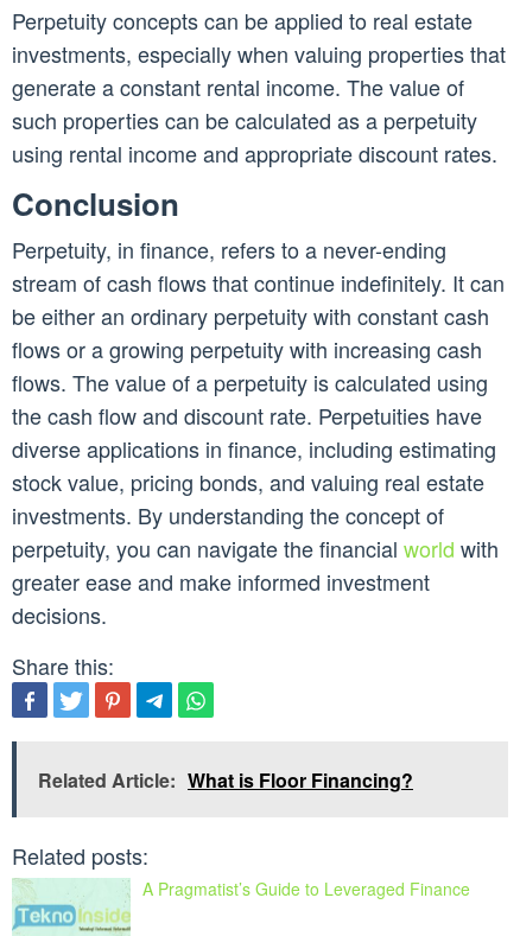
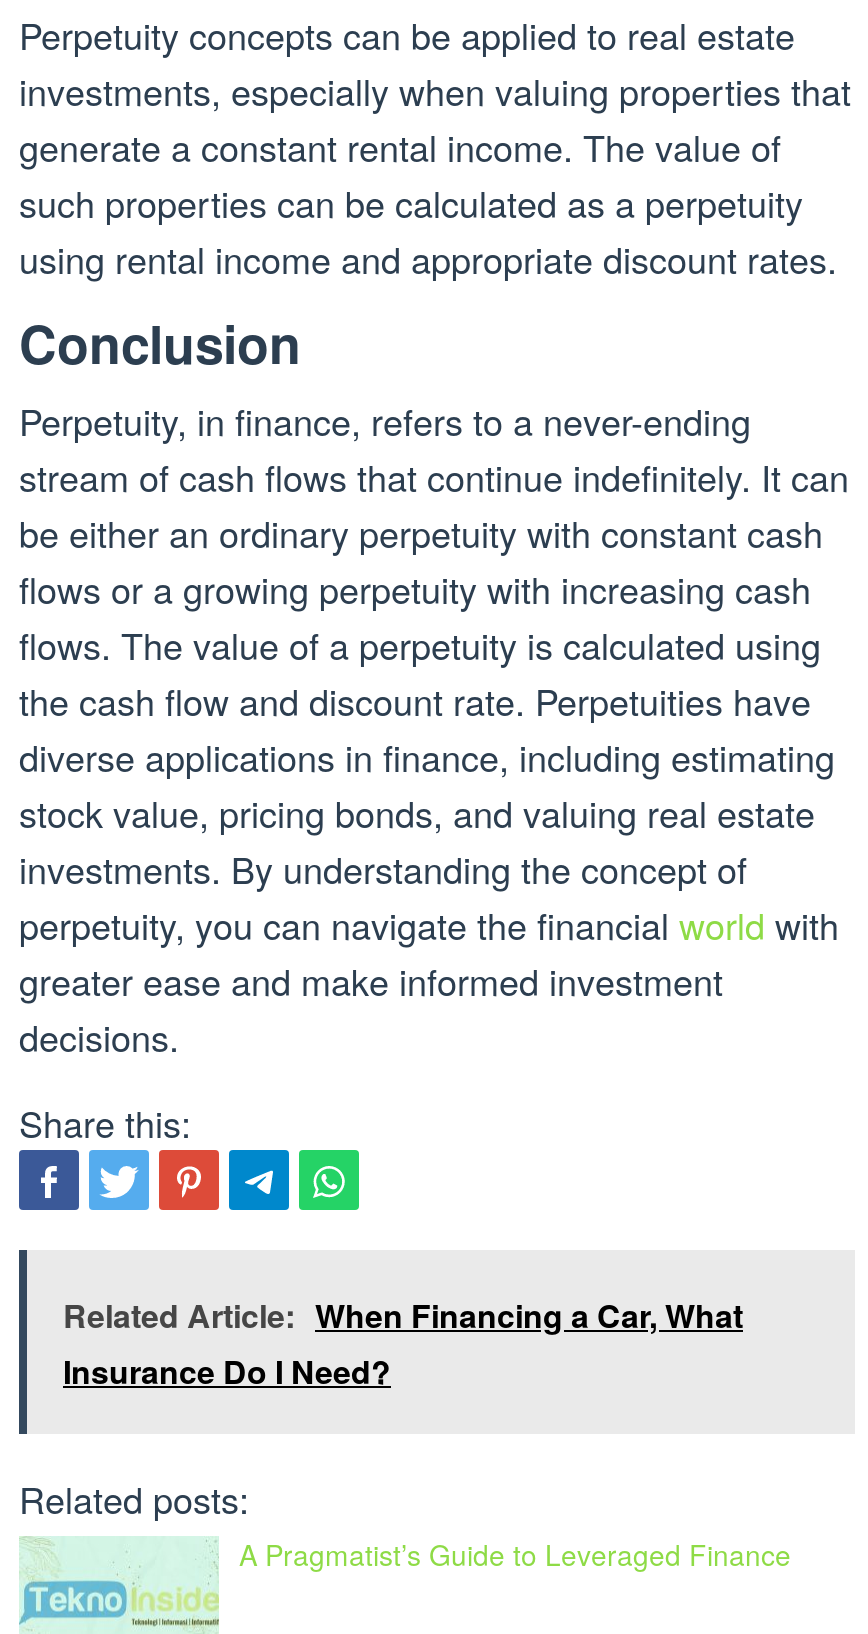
[38,766,413,793] Related Article: What is Floor Financing? -> [63,1291,743,1393] Related Article: When Financing a Car, What | Insurance Do I Need?

